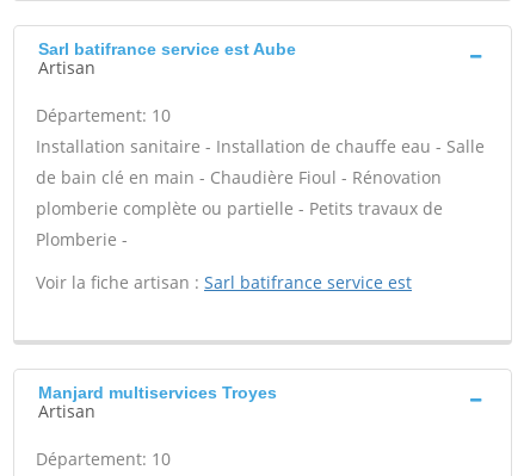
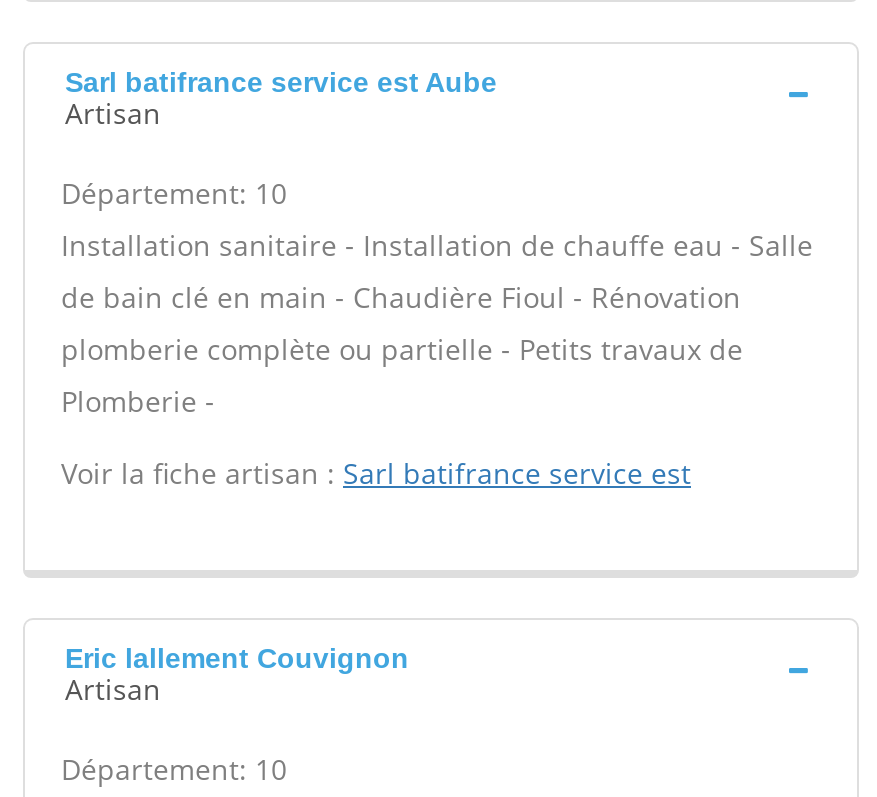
[38,383,277,402] Manjard multiservices Troyes -> [65,642,409,674] Eric lallement Couvignon

